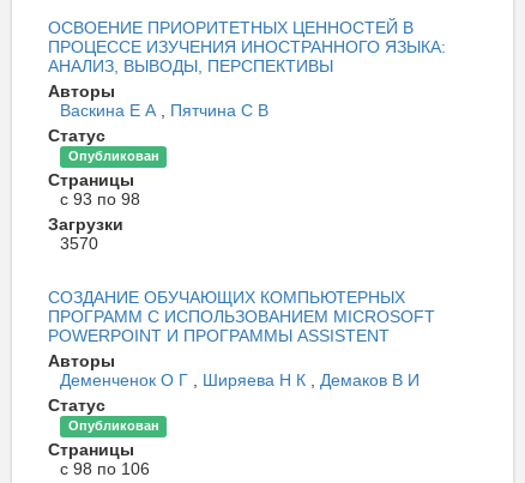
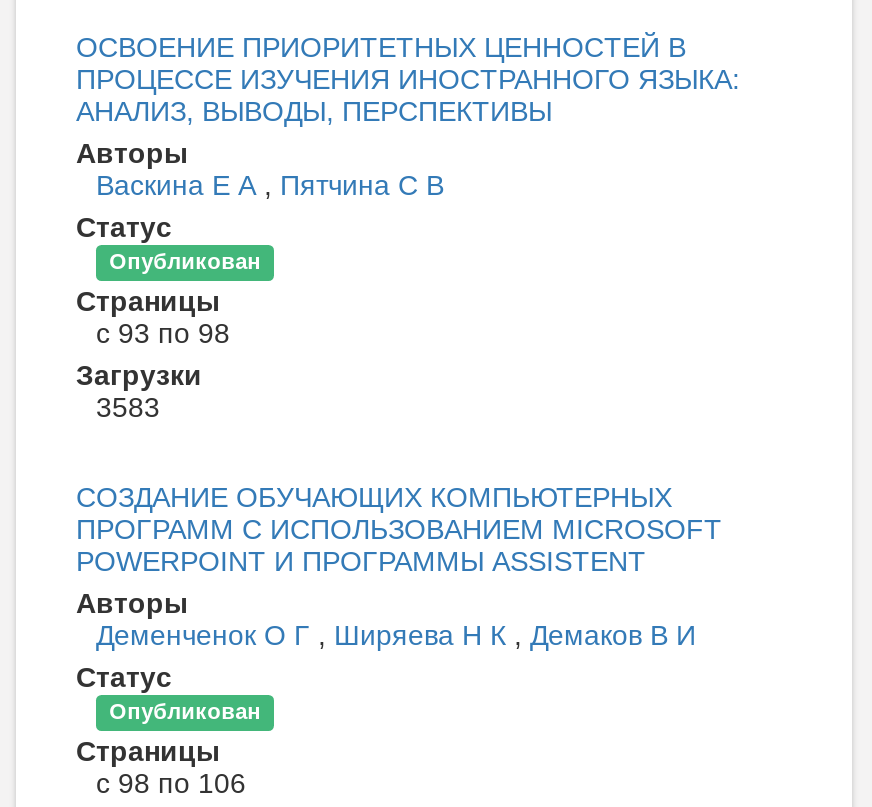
[60,234,98,253] 3570 -> [96,392,160,424] 3583

